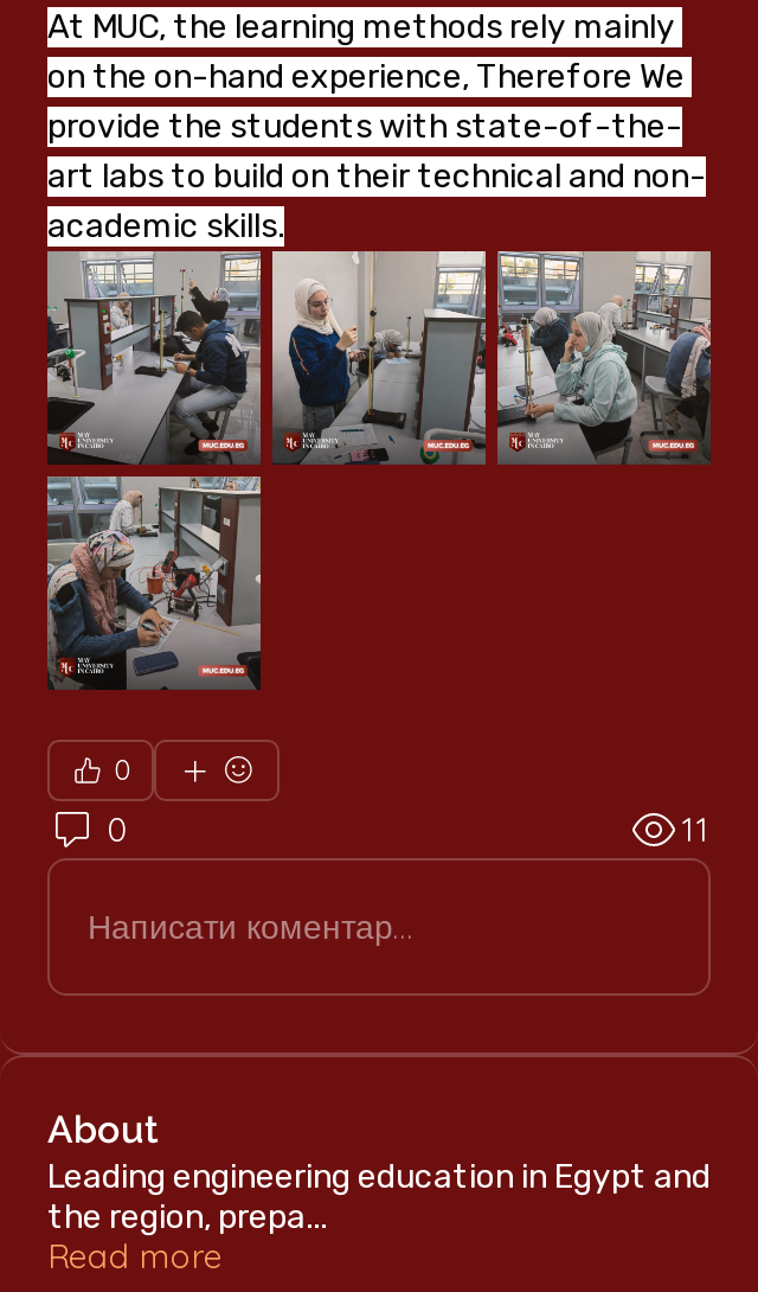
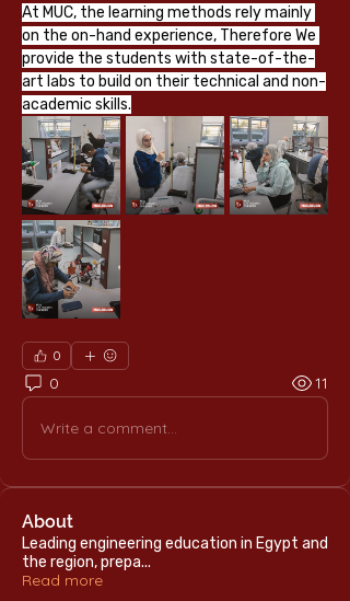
[88,904,415,947] Написати коментар... -> [40,418,177,437] Write a comment...

